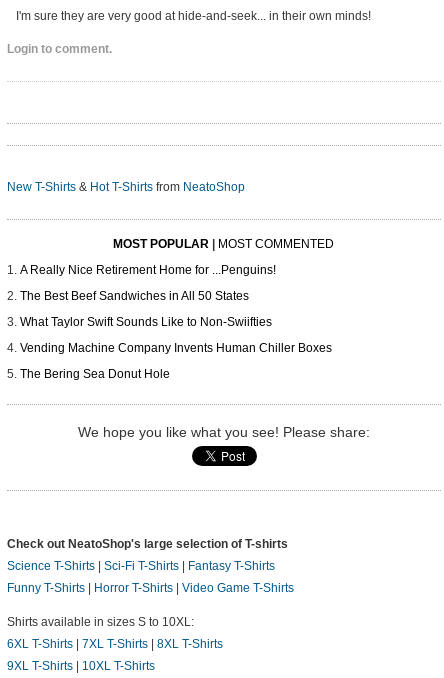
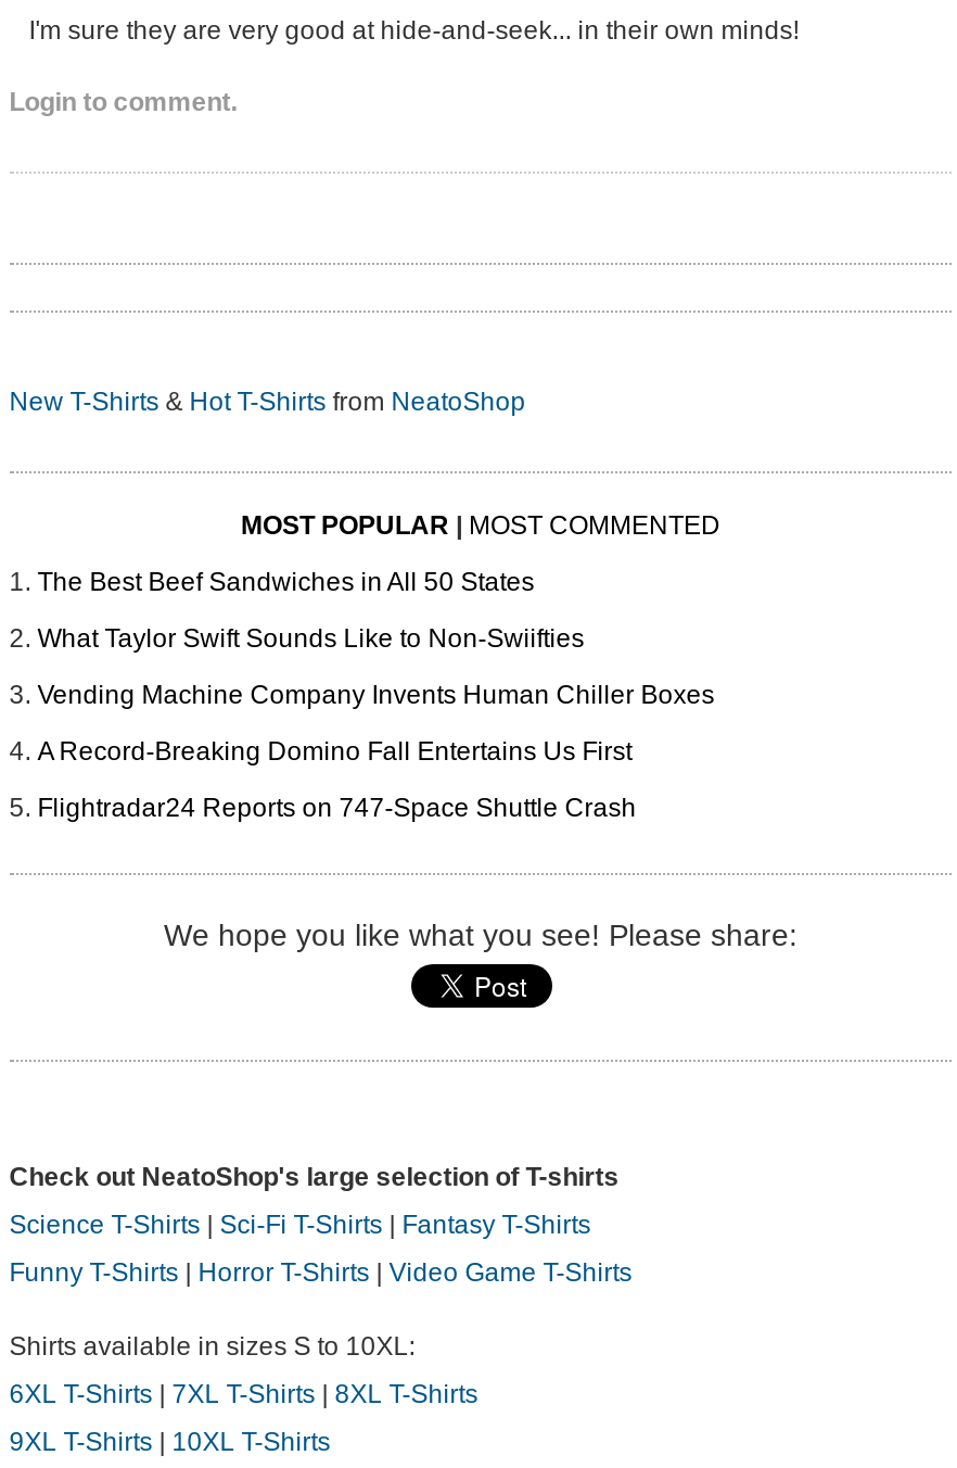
[20,263,276,277] A Really Nice Retirement Home for ...Penguins! -> none
moved [20,289,332,355] -> [37,568,714,711]: The Best Beef Sandwiches in All 50 States | What Taylor Swift Sounds Like to Non-Swiifties | Vending Machine Company Invents Human Chiller Boxes
[20,367,170,381] The Bering Sea Donut Hole -> [37,737,636,824] A Record-Breaking Domino Fall Entertains Us First | Flightradar24 Reports on 747-Space Shuttle Crash

